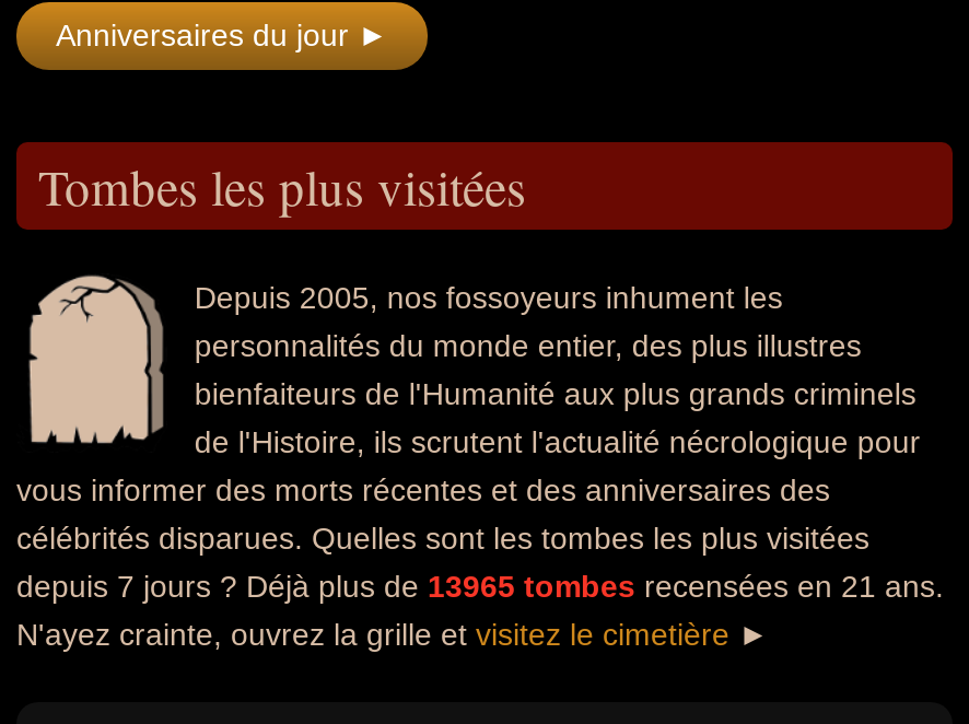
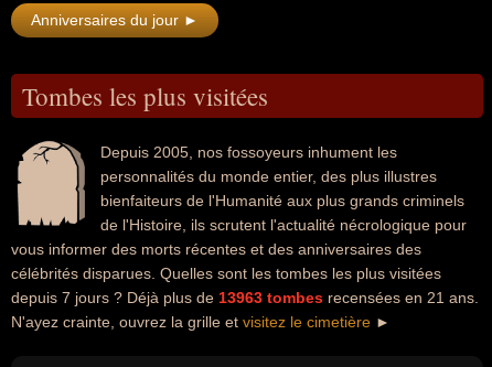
[16,569,944,604] depuis 7 jours ? Déjà plus de 13965 tombes recensées en 21 ans. -> [11,289,479,306] depuis 7 jours ? Déjà plus de 13963 tombes recensées en 21 ans.

